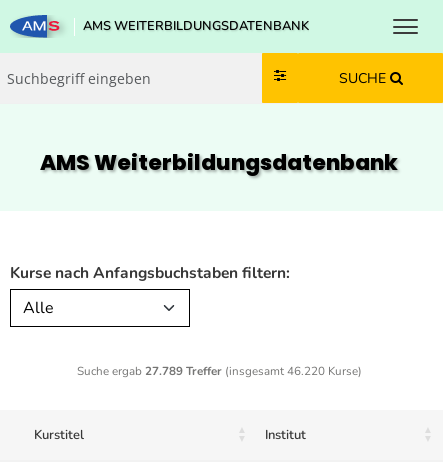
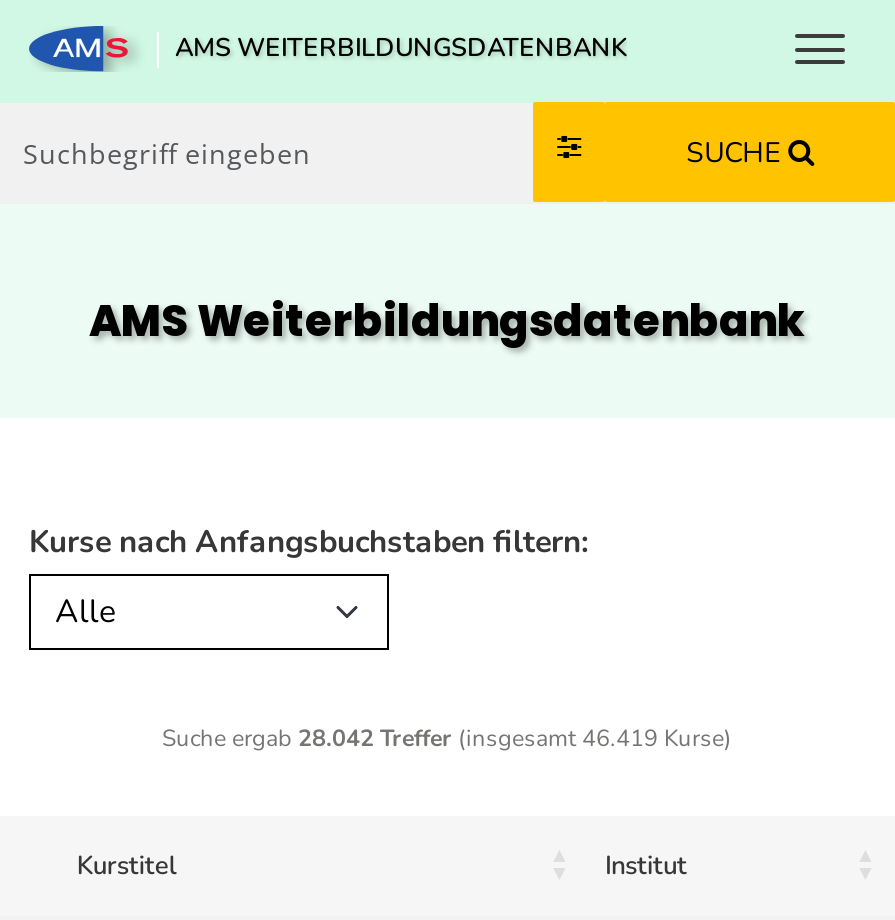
[76,363,361,379] Suche ergab 27.789 Treffer (insgesamt 46.220 Kurse) -> [162,722,732,754] Suche ergab 28.042 Treffer (insgesamt 46.419 Kurse)

